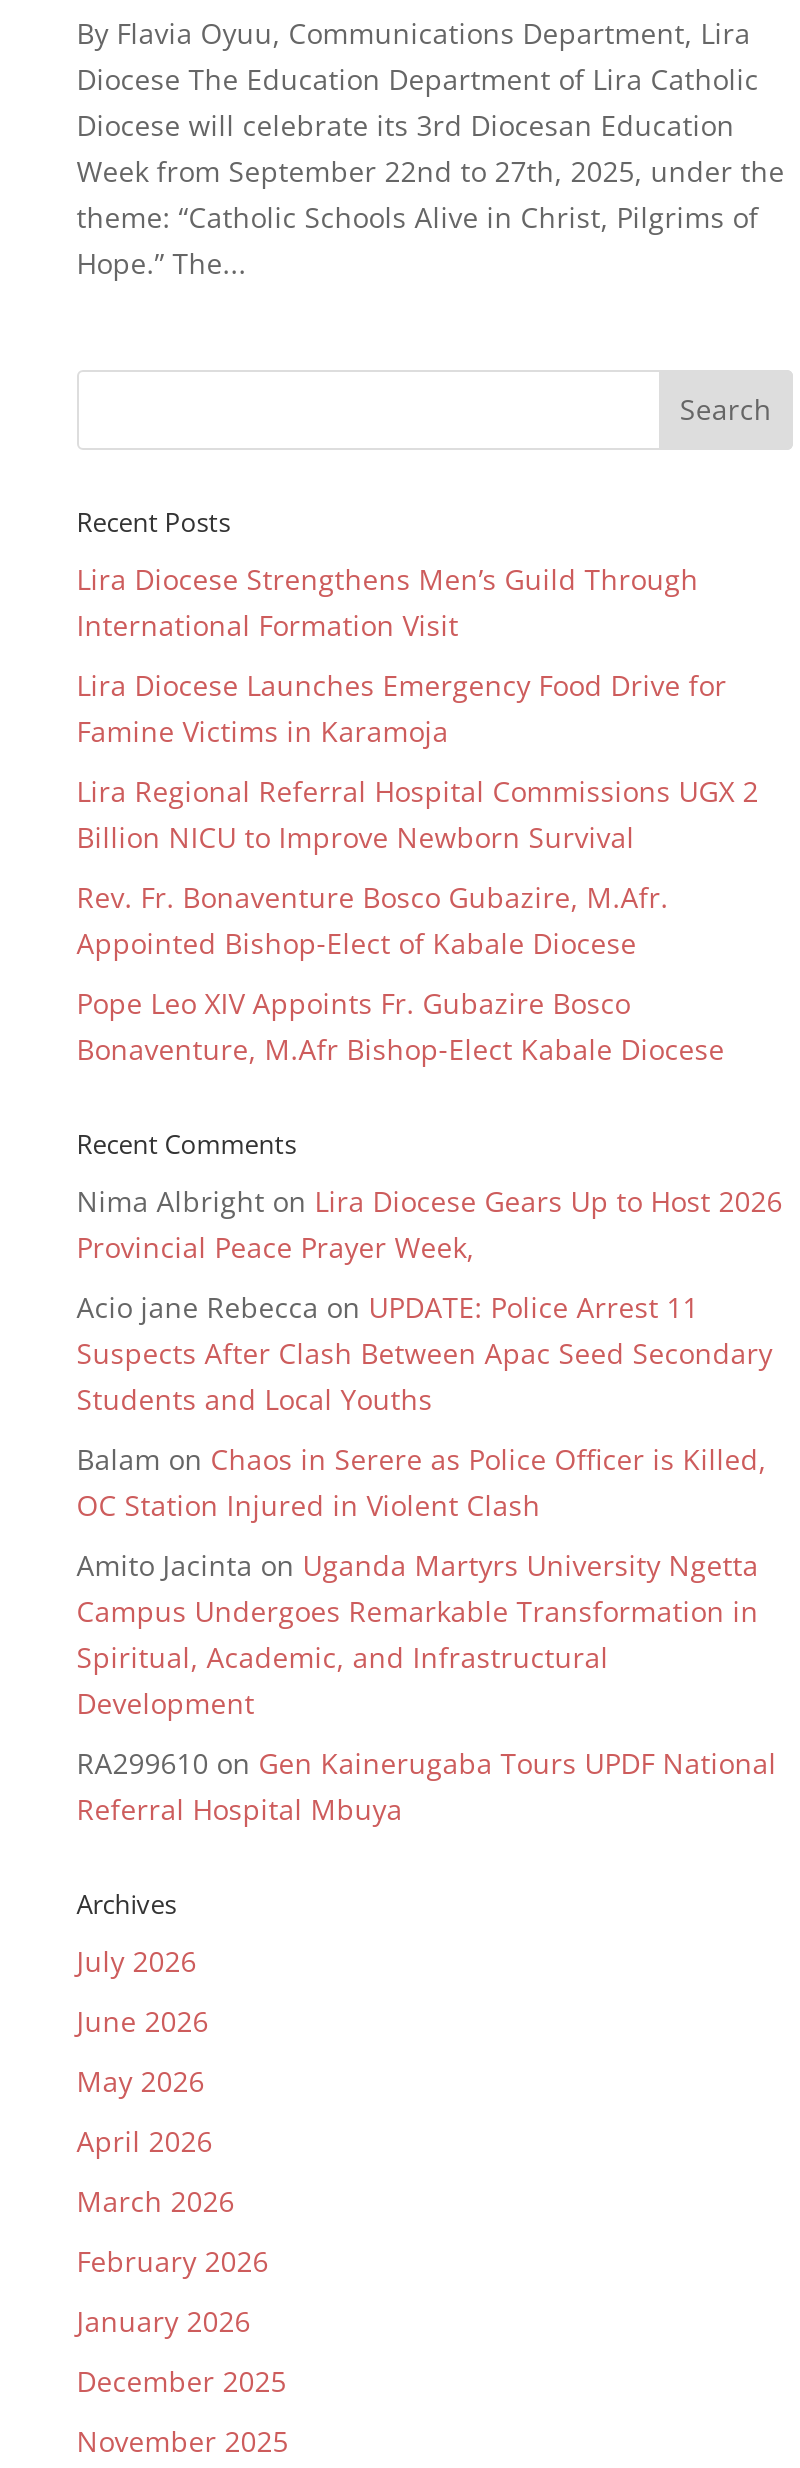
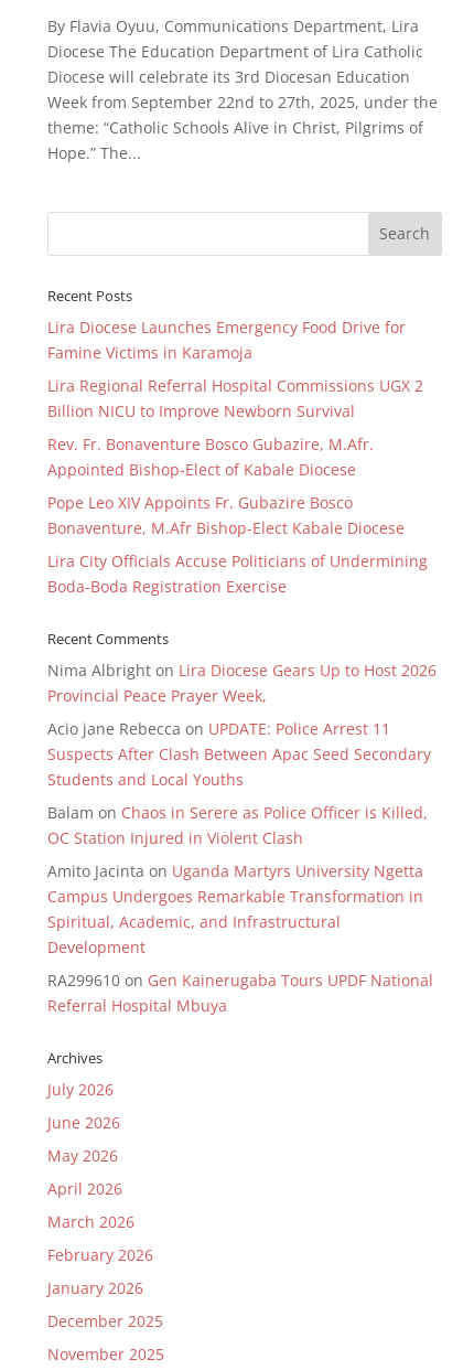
[77,559,699,643] Lira Diocese Strengthens Men’s Guild Through | International Formation Visit -> none
moved [77,665,759,1067] -> [47,316,423,538]: Lira Diocese Launches Emergency Food Drive for | Famine Victims in Karamoja | Lira Regional Referral Hospital Commissions UGX 2 | Billion NICU to Improve Newborn Survival | Rev. Fr. Bonaventure Bosco Gubazire, M.Afr. | Appointed Bishop-Elect of Kabale Diocese | Pope Leo XIV Appoints Fr. Gubazire Bosco | Bonaventure, M.Afr Bishop-Elect Kabale Diocese
none -> [47,550,427,596] Lira City Officials Accuse Politicians of Undermining | Boda-Boda Registration Exercise

